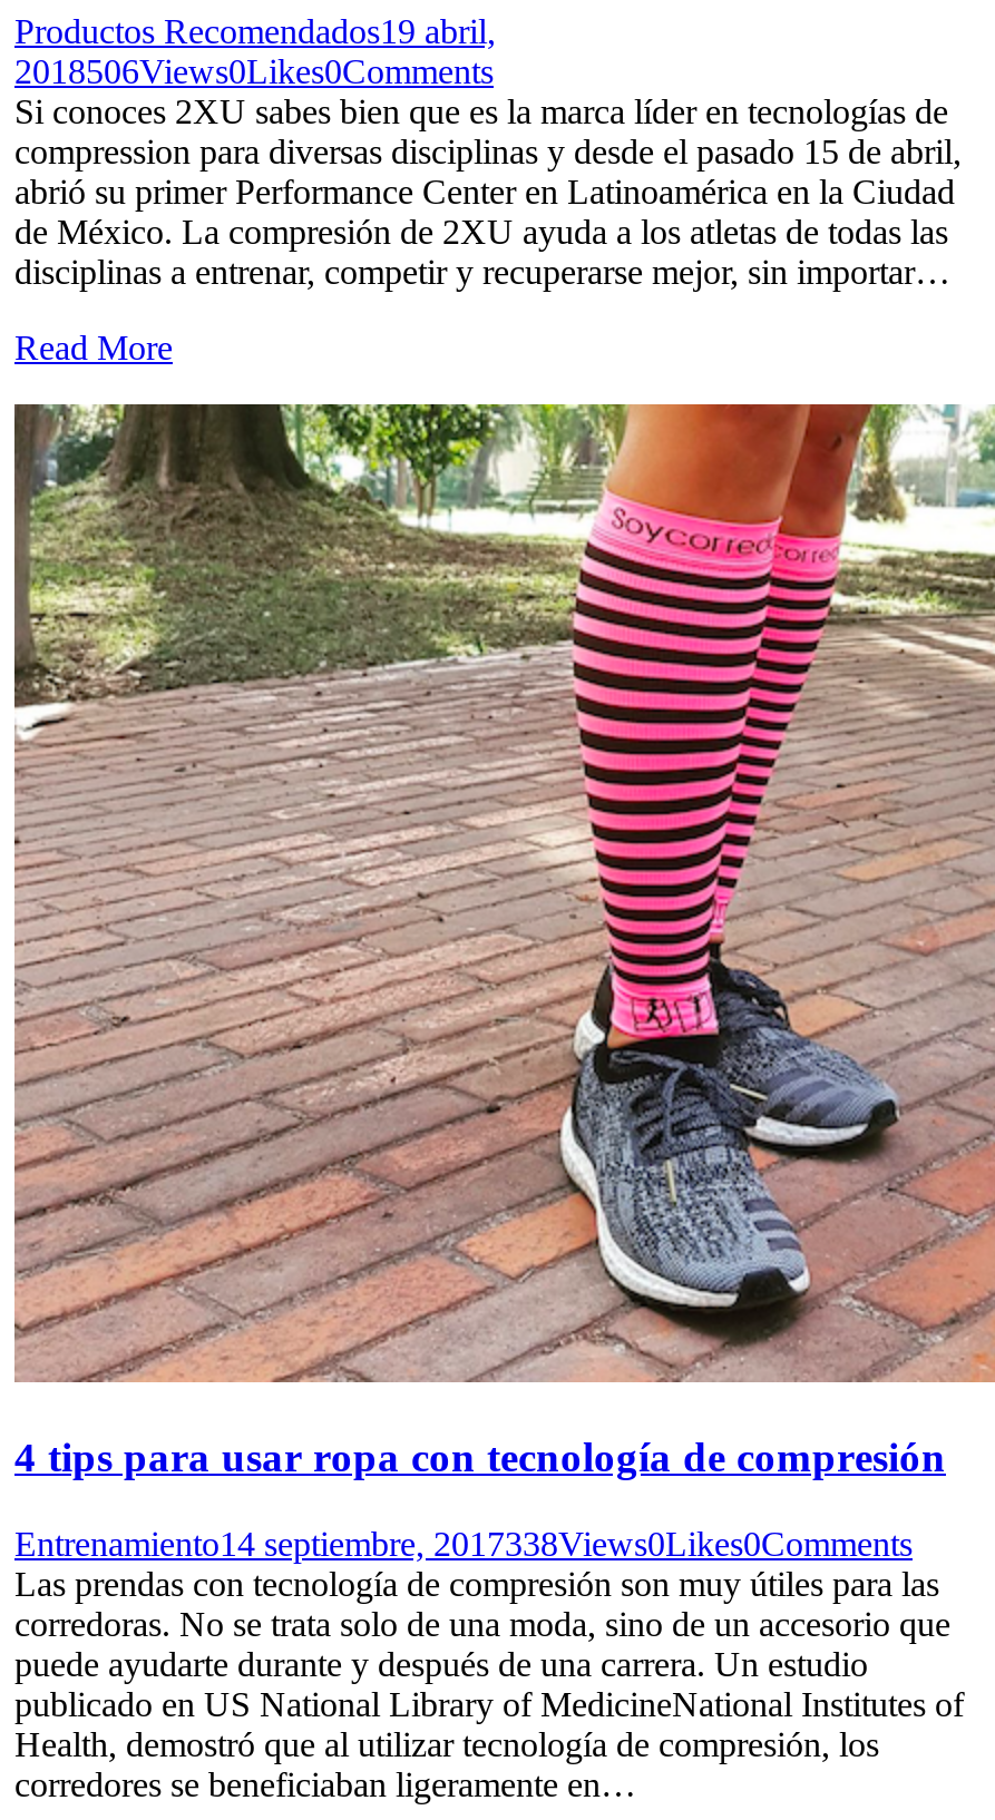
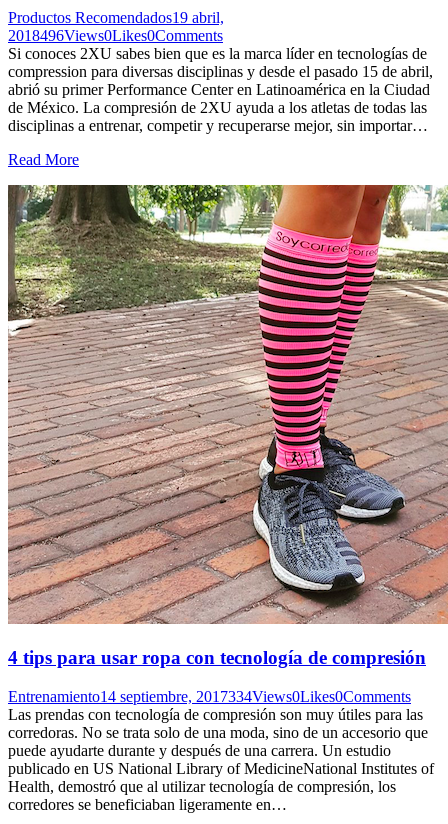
[14,53,494,91] 2018506Views0Likes0Comments -> [8,27,223,44] 2018496Views0Likes0Comments
[14,1525,913,1562] Entrenamiento14 septiembre, 2017338Views0Likes0Comments -> [8,688,411,705] Entrenamiento14 septiembre, 2017334Views0Likes0Comments

